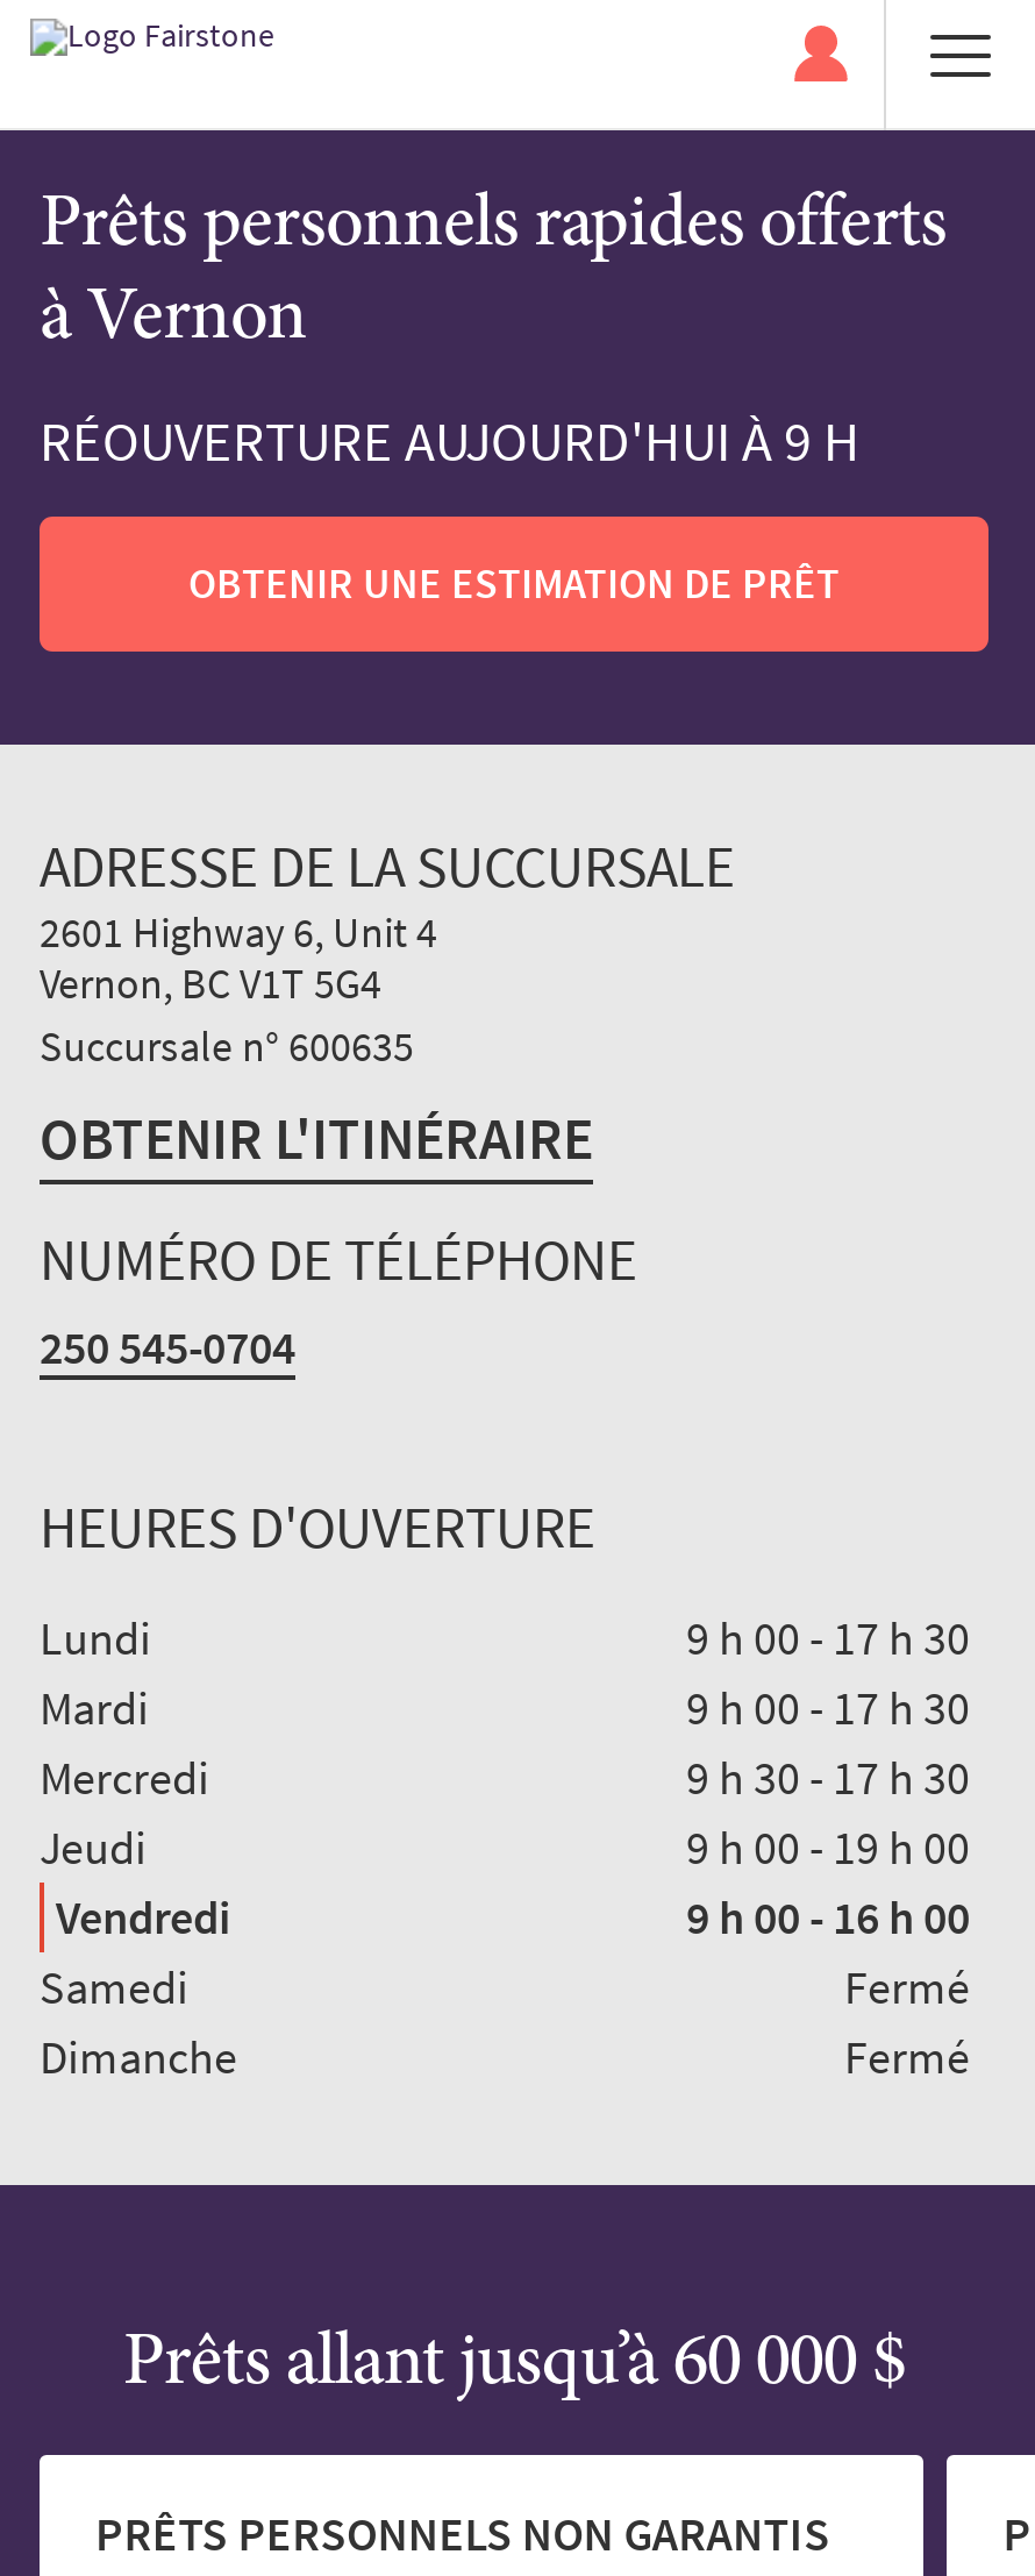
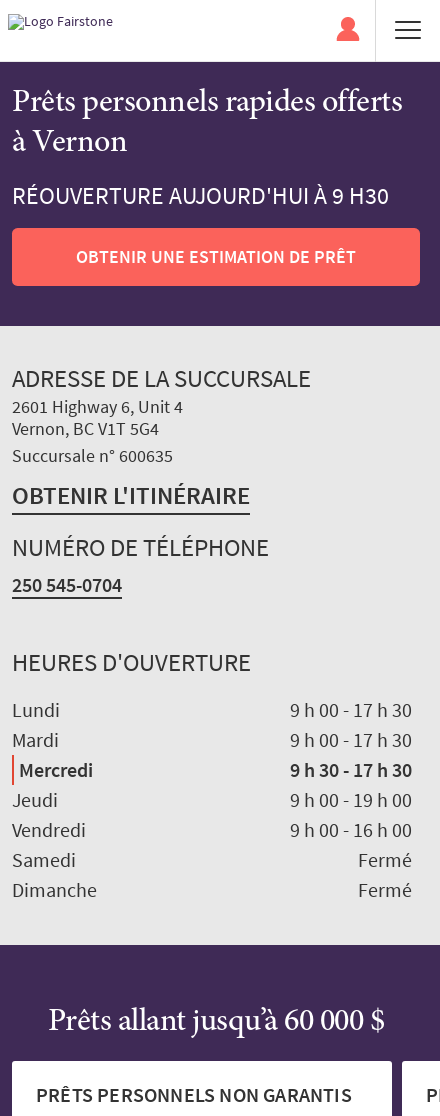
[40,405,861,477] RÉOUVERTURE AUJOURD'HUI À 9 H -> [12,180,389,211] RÉOUVERTURE AUJOURD'HUI À 9 H30

